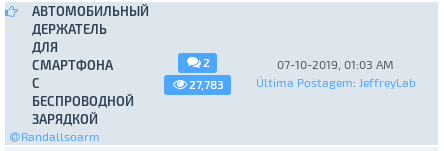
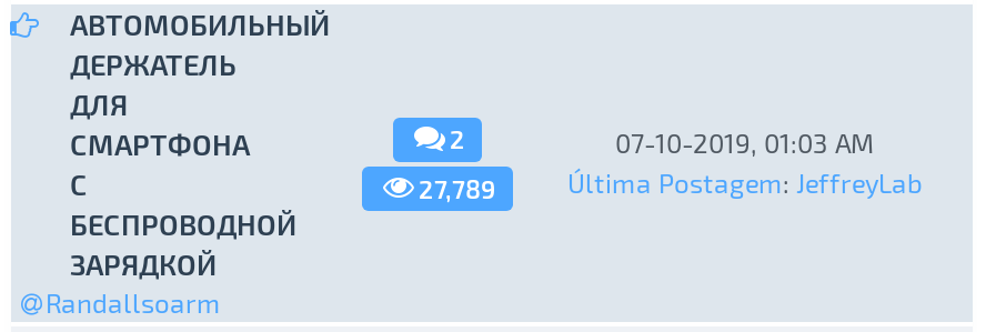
[189,77,224,91] 27,783 -> [419,171,496,203] 27,789

